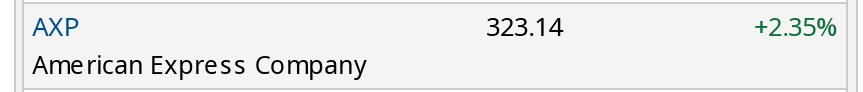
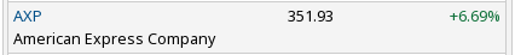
[486,8,562,44] 323.14 -> [288,5,334,27] 351.93
[754,8,838,44] +2.35% -> [450,5,501,27] +6.69%

